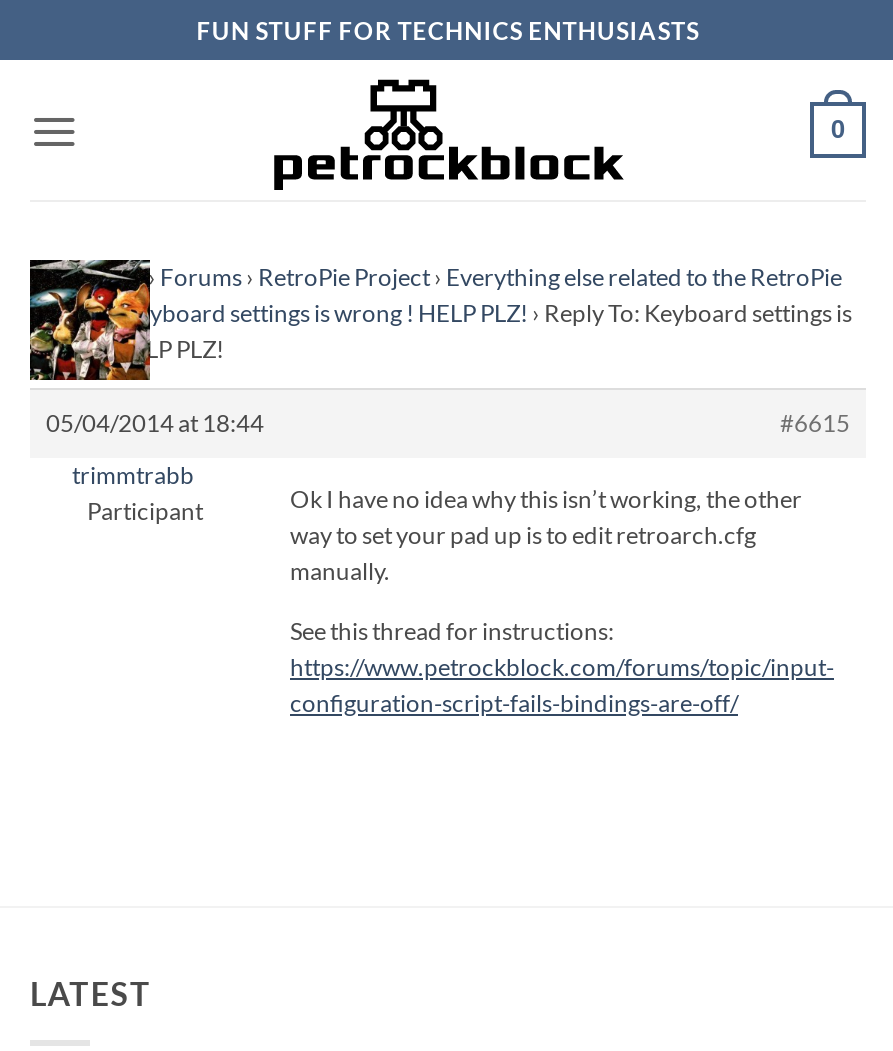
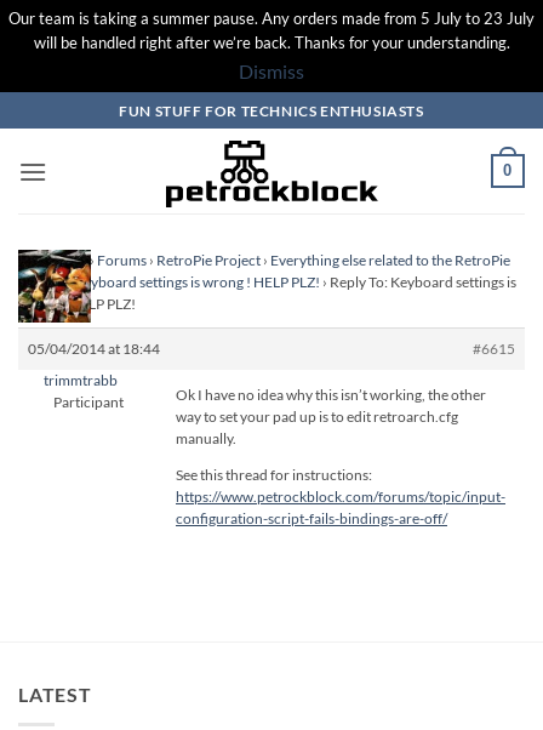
none -> [8,8,535,82] Our team is taking a summer pause. Any orders made from 5 July to 23 July | will be handled right after we’re back. Thanks for your understanding. | Dismiss

